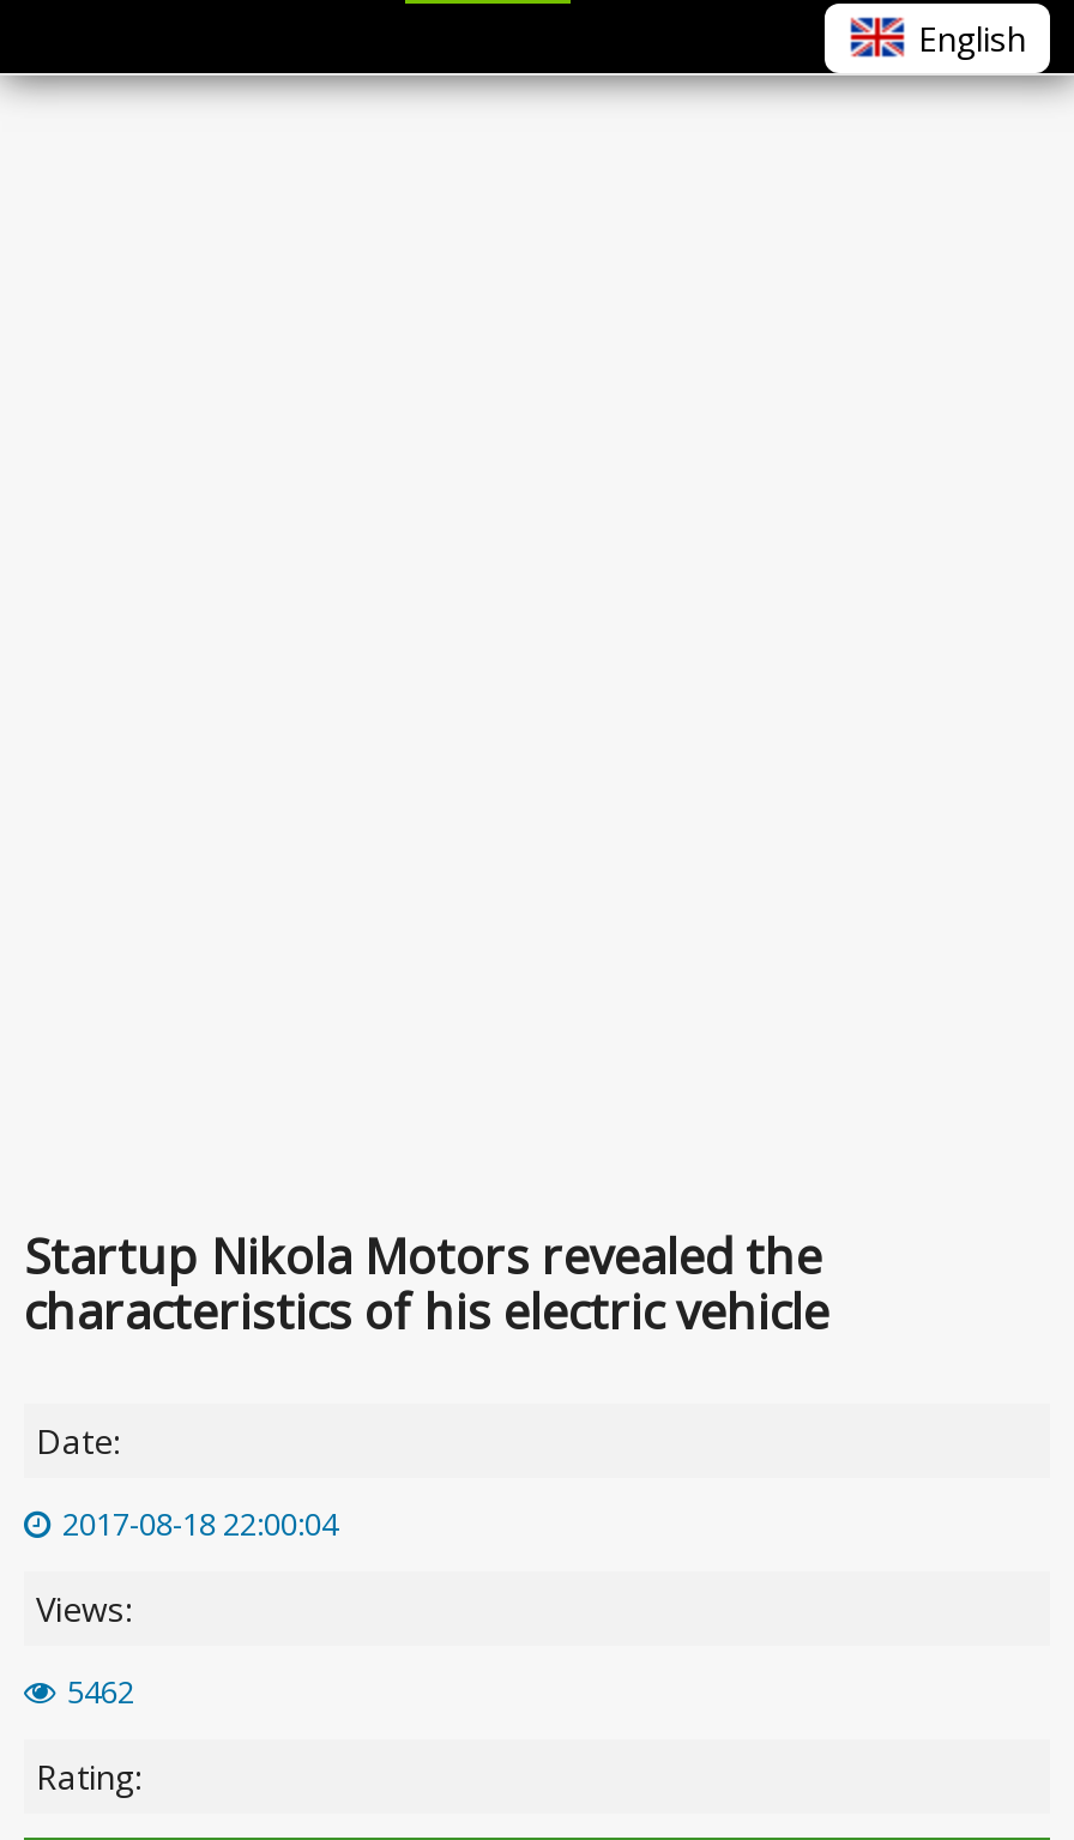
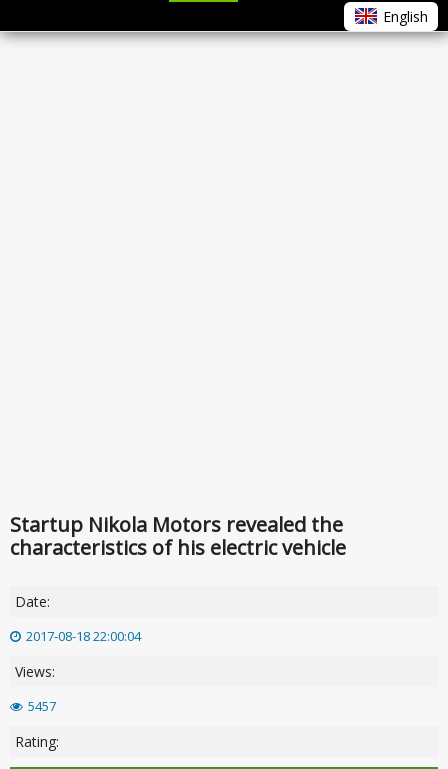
[67,1670,134,1713] 5462 -> [28,697,56,715] 5457

